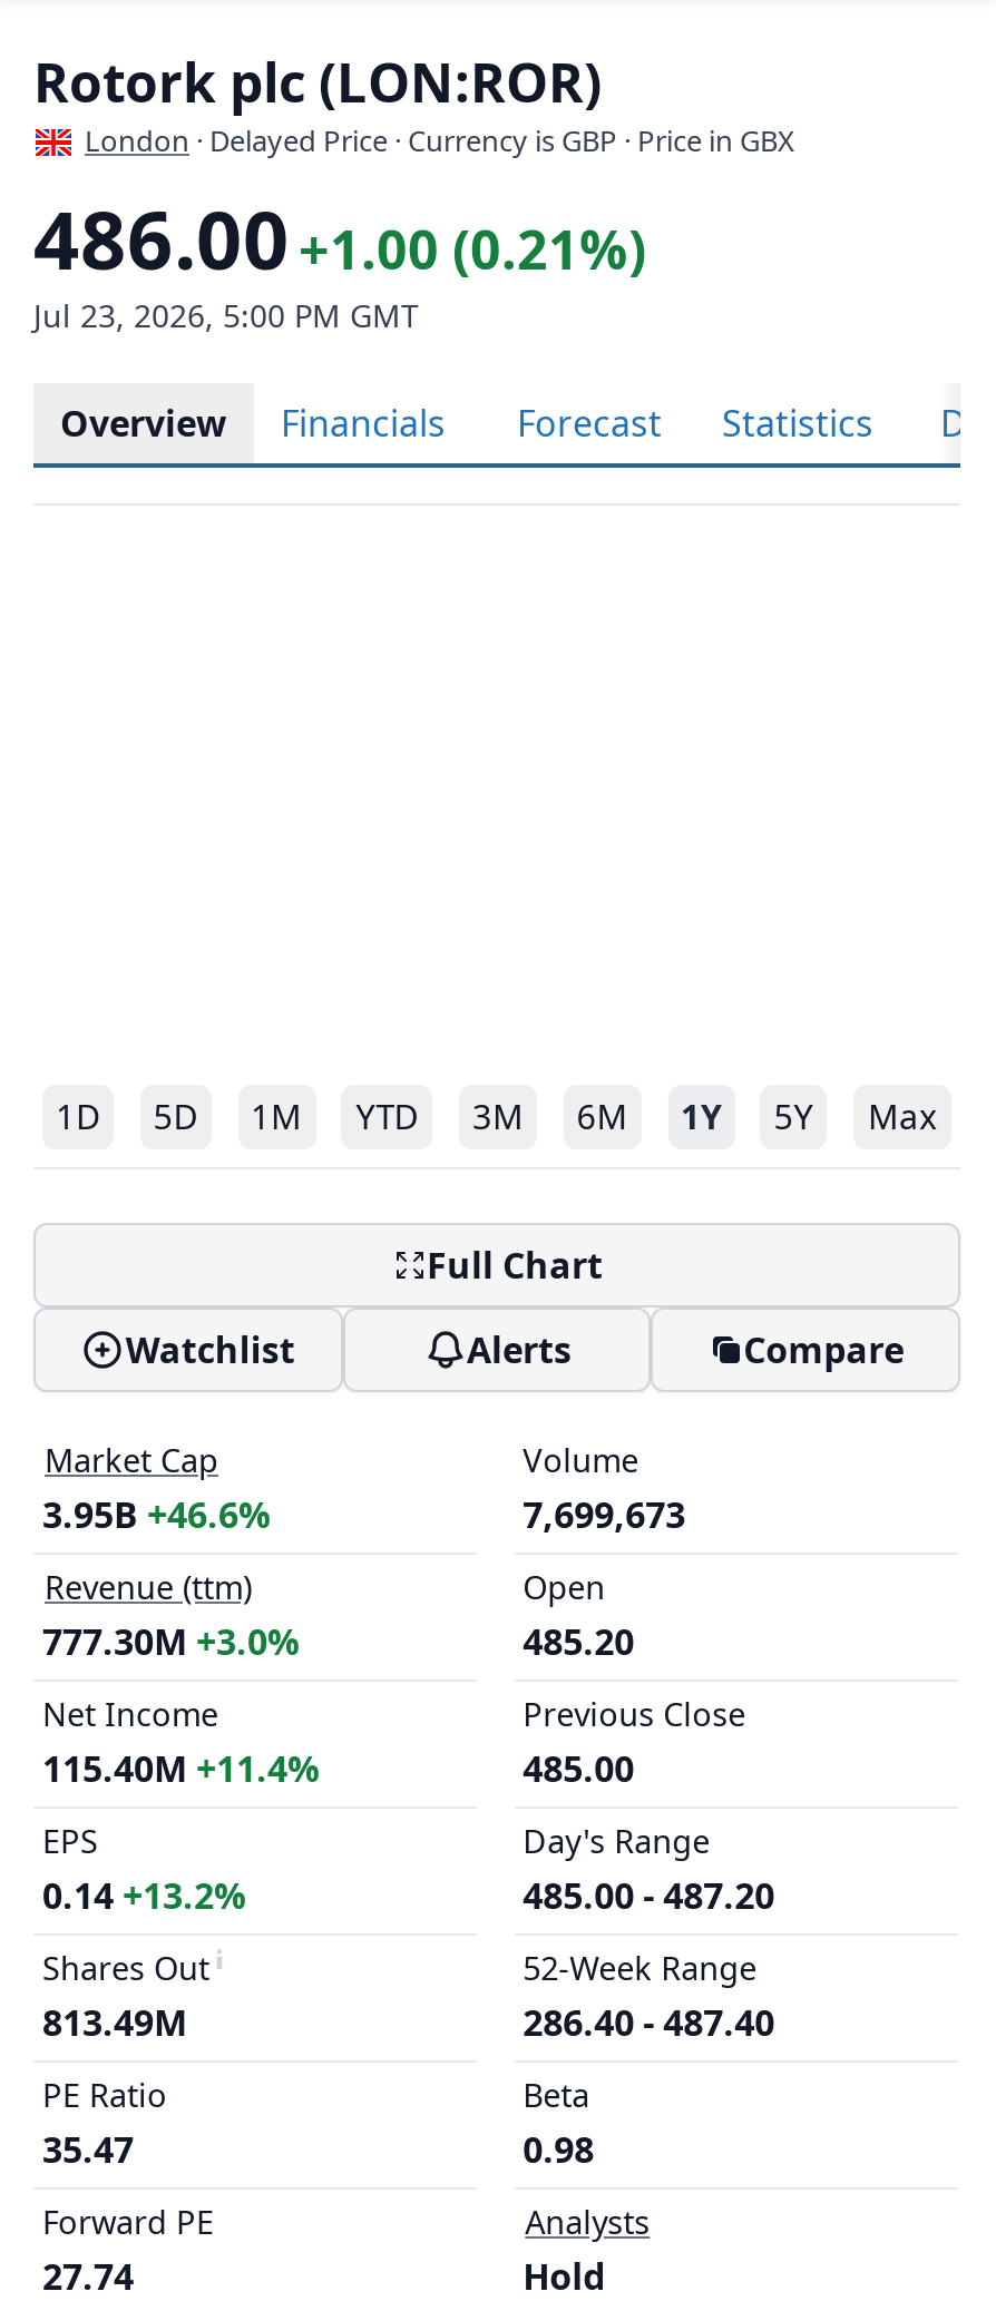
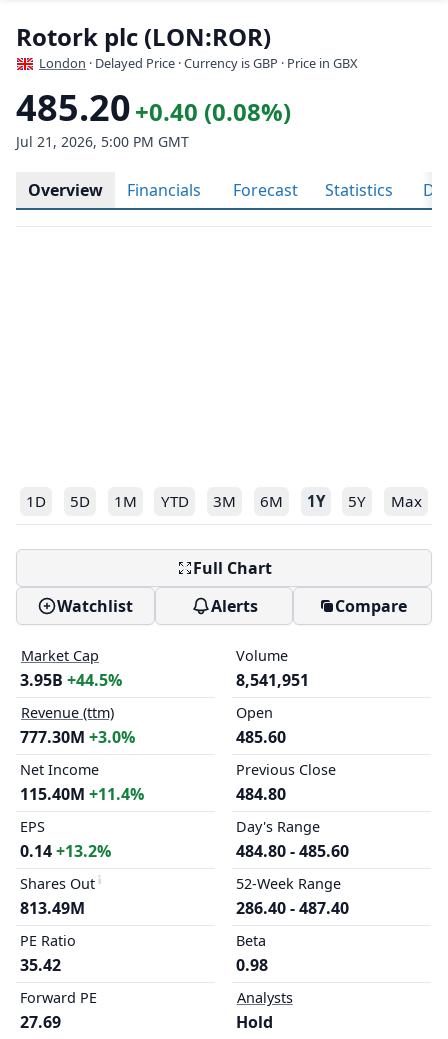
[33,185,646,294] 486.00 +1.00 (0.21%) -> [16,83,291,132] 485.20 +0.40 (0.08%)
[33,294,419,336] Jul 23, 2026, 5:00 PM GMT -> [16,132,189,151] Jul 21, 2026, 5:00 PM GMT
[42,1490,270,1539] 3.95B +46.6% -> [20,669,122,691] 3.95B +44.5%
[523,1490,686,1539] 7,699,673 -> [236,669,309,691] 8,541,951
[523,1617,634,1666] 485.20 -> [236,726,286,748] 485.60
[523,1744,634,1793] 485.00 -> [236,783,286,805] 484.80
[523,1871,775,1920] 485.00 - 487.20 -> [236,840,349,862] 484.80 - 485.60
[42,2125,134,2174] 35.47 -> [20,954,61,976] 35.42
[42,2252,134,2301] 27.74 -> [20,1011,61,1033] 27.69

